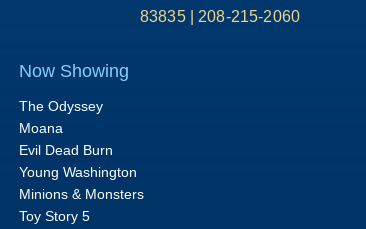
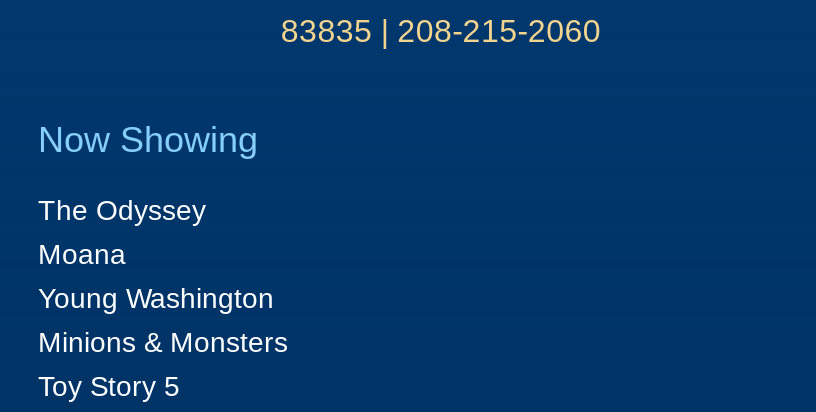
[18,142,112,158] Evil Dead Burn -> none

